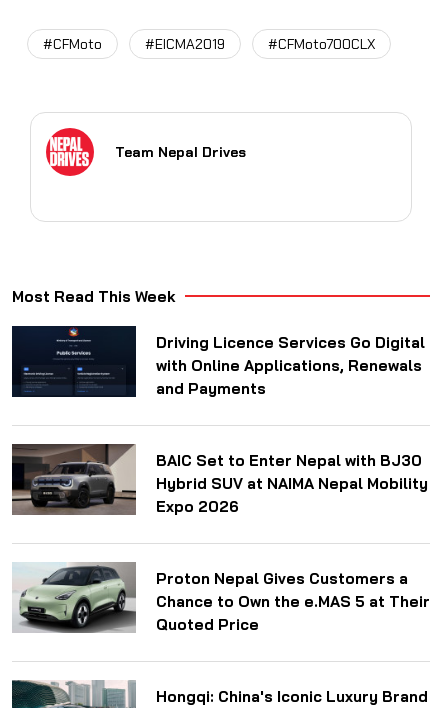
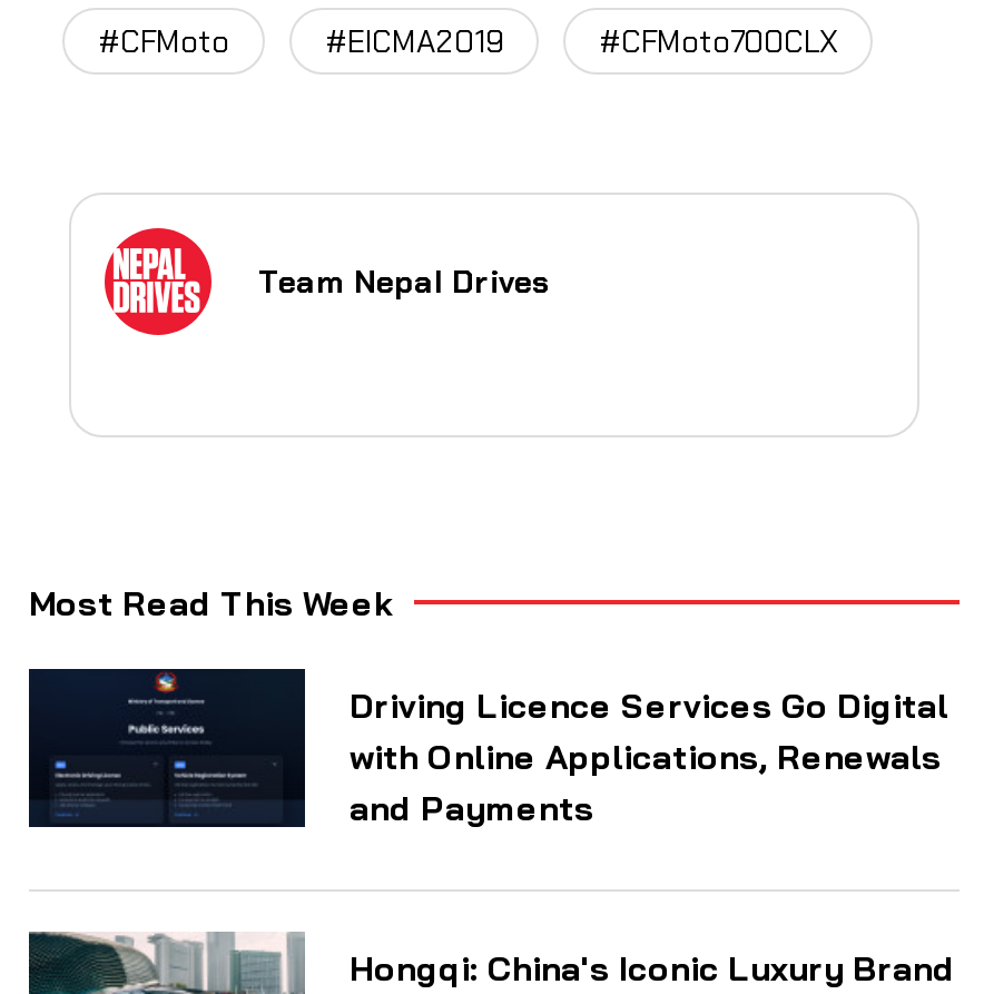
[11,443,428,516] [image] | BAIC Set to Enter Nepal with BJ30 | Hybrid SUV at NAIMA Nepal Mobility | Expo 2026 -> none
[12,562,430,634] [image] | Proton Nepal Gives Customers a | Chance to Own the e.MAS 5 at Their | Quoted Price -> none

